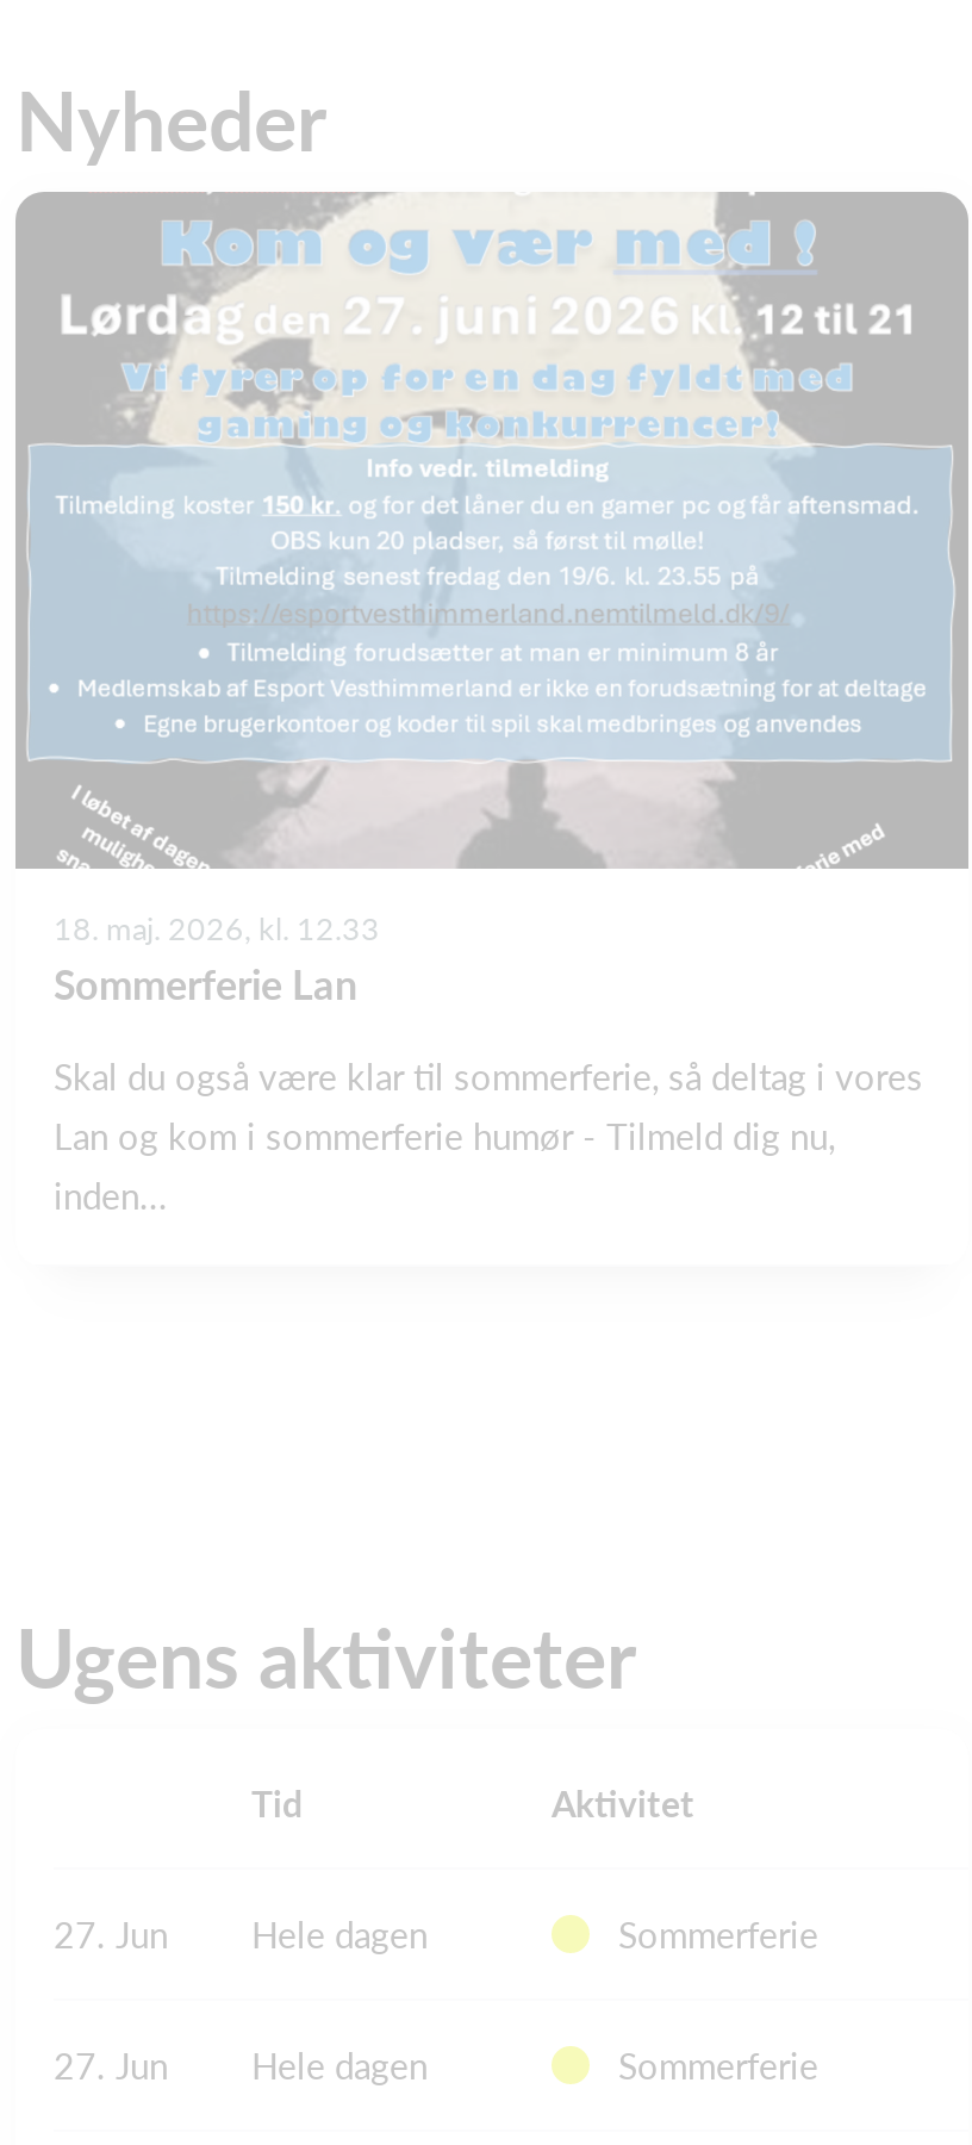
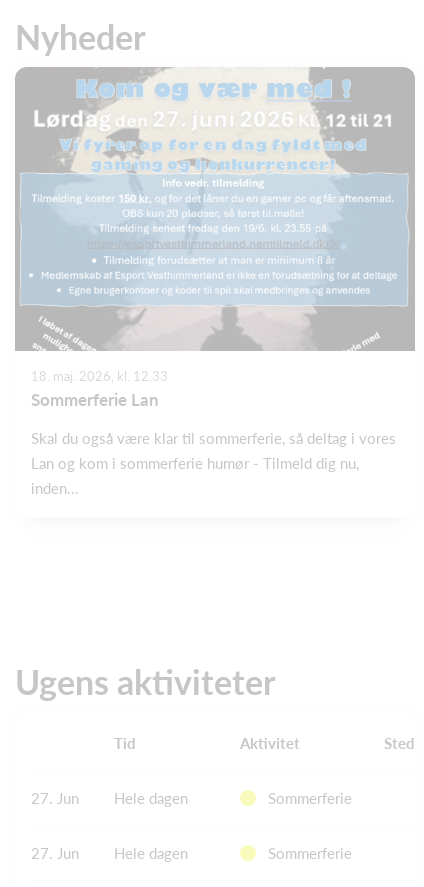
none -> [384,734,415,752] Sted

